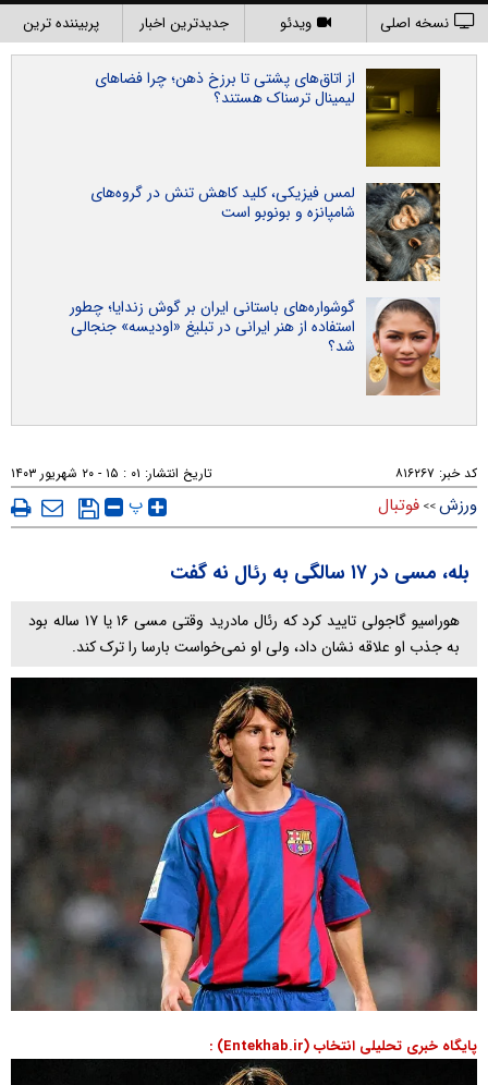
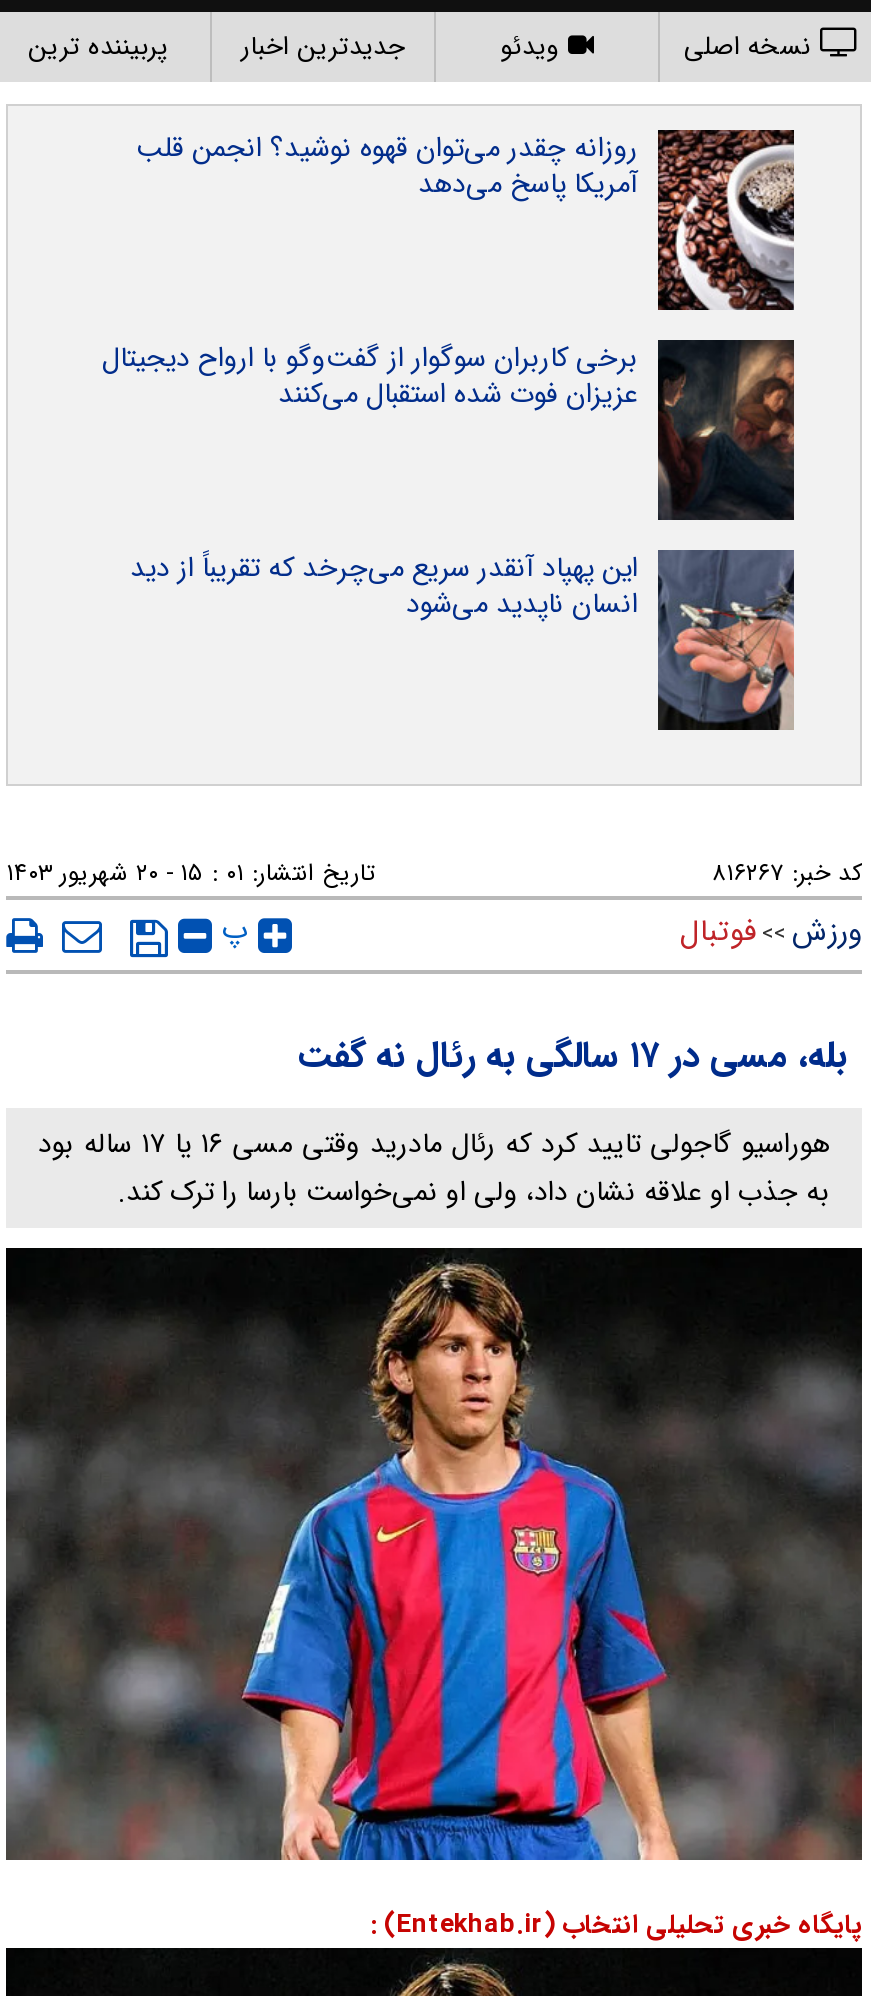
[95,66,441,168] [image] | از اتاق‌های پشتی تا برزخ ذهن؛ چرا فضاهای | لیمینال ترسناک هستند؟ -> [136,126,796,312] [image] | روزانه چقدر می‌توان قهوه نوشید؟ انجمن قلب | آمریکا پاسخ می‌دهد
[90,181,441,282] [image] | لمس فیزیکی، کلید کاهش تنش در گروه‌های | شامپانزه و بونوبو است -> [102,336,796,522] [image] | برخی کاربران سوگوار از گفت‌وگو با ارواح دیجیتال | عزیزان فوت شده استقبال می‌کنند
[70,295,440,397] [image] | گوشواره‌های باستانی ایران بر گوش زندایا؛ چطور | استفاده از هنر ایرانی در تبلیغ «اودیسه» جنجالی | شد؟ -> [130,546,796,732] [image] | این پهپاد آنقدر سریع می‌چرخد که تقریباً از دید | انسان ناپدید می‌شود

